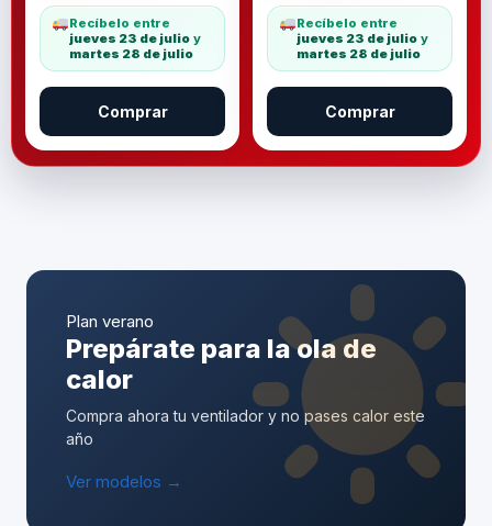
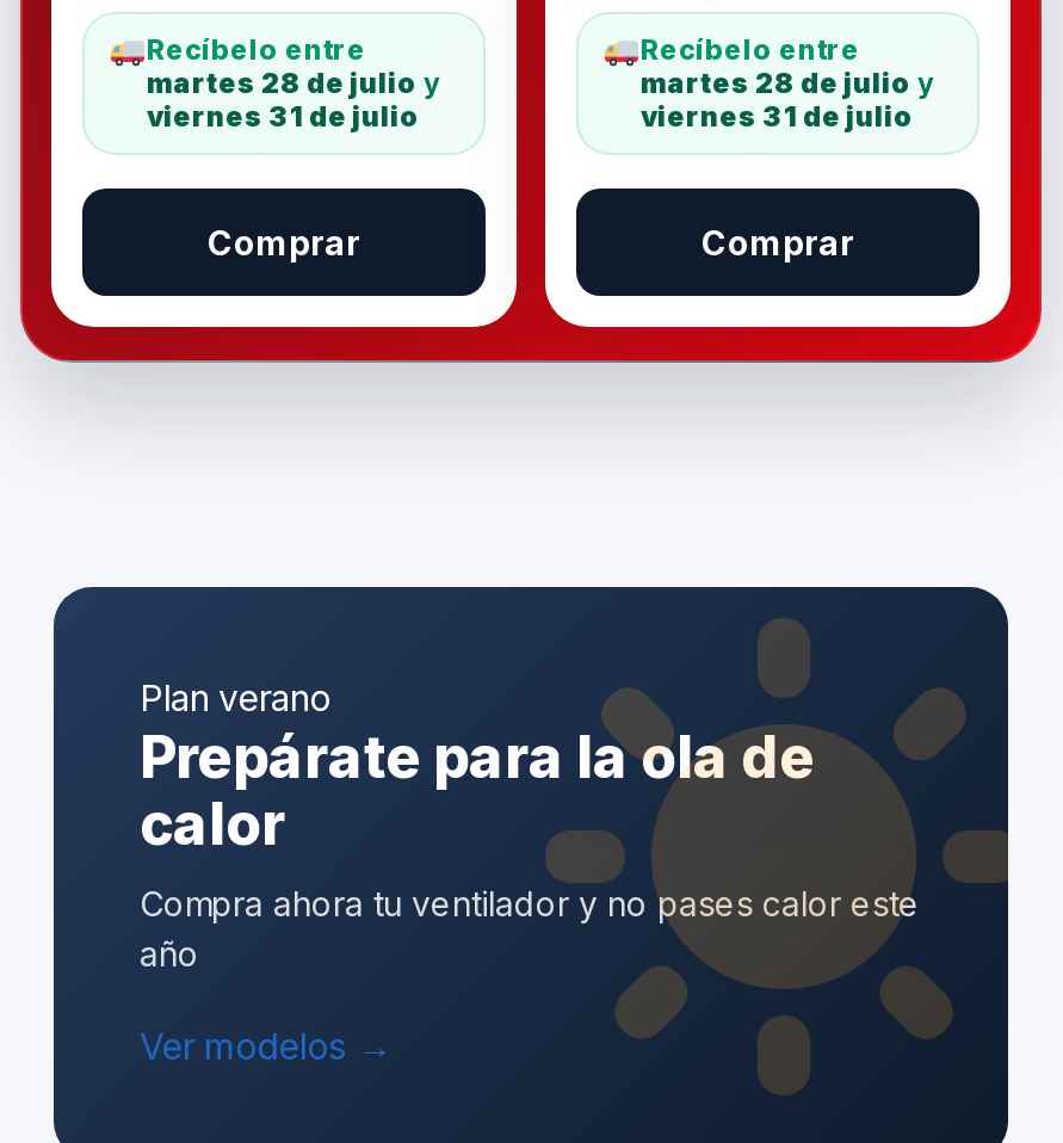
[69,31,201,46] jueves 23 de julio y -> [147,67,440,101] martes 28 de julio y
[296,31,428,46] jueves 23 de julio y -> [640,67,934,101] martes 28 de julio y
[69,46,193,62] martes 28 de julio -> [147,101,419,134] viernes 31 de julio
[296,46,421,62] martes 28 de julio -> [640,101,912,134] viernes 31 de julio

